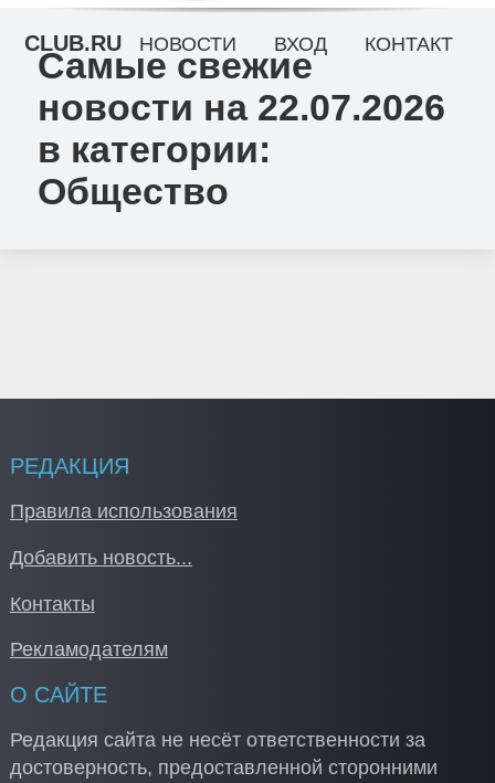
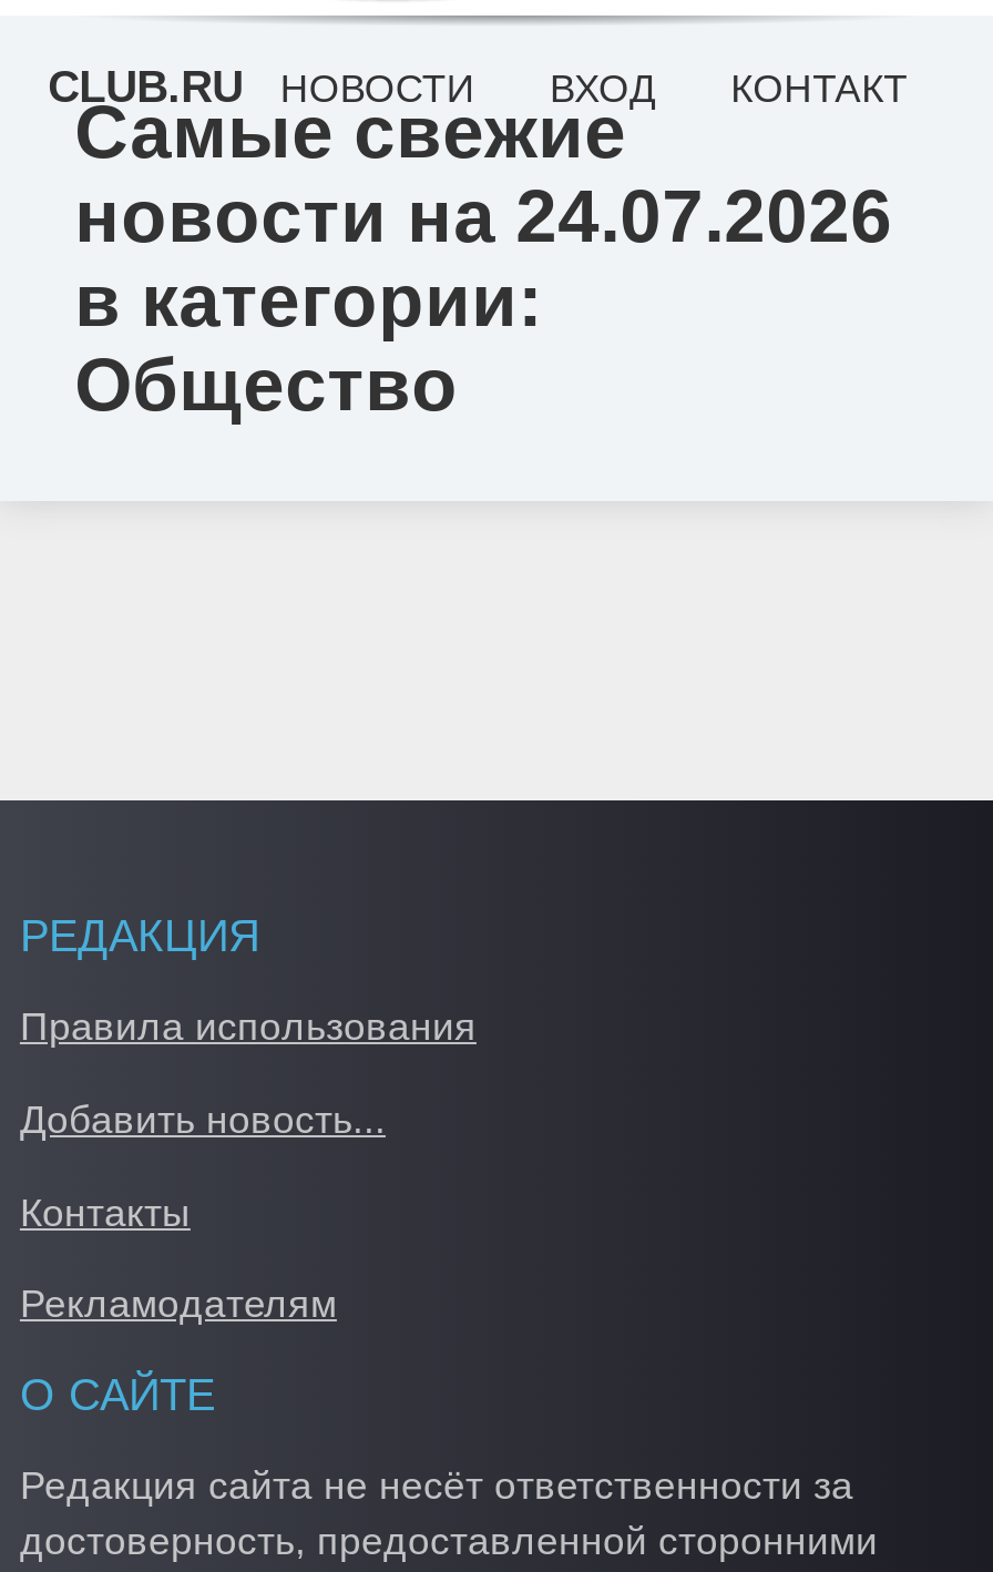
[37,87,445,128] новости на 22.07.2026 -> [74,175,892,257] новости на 24.07.2026

